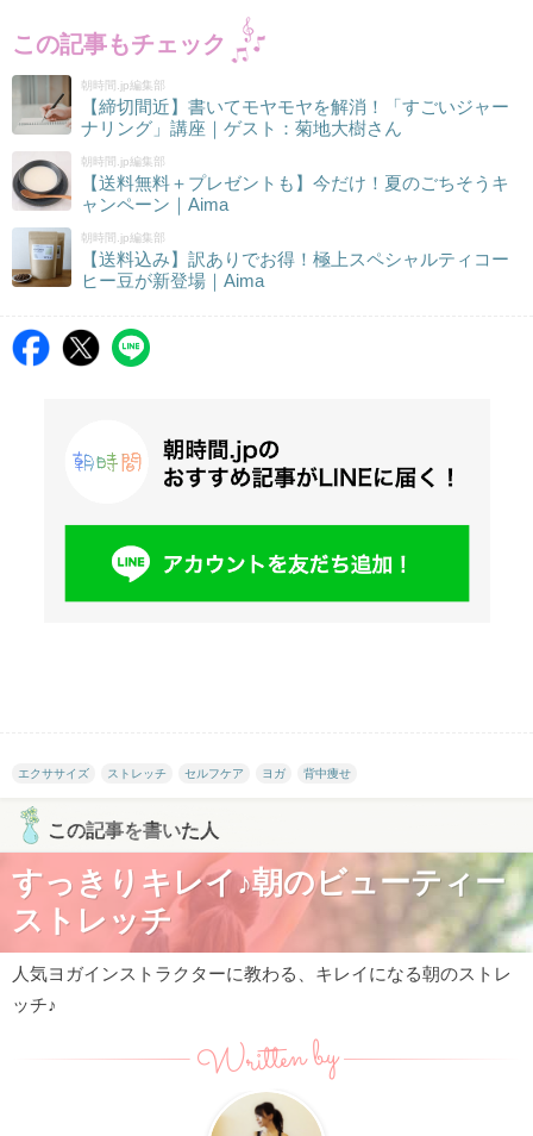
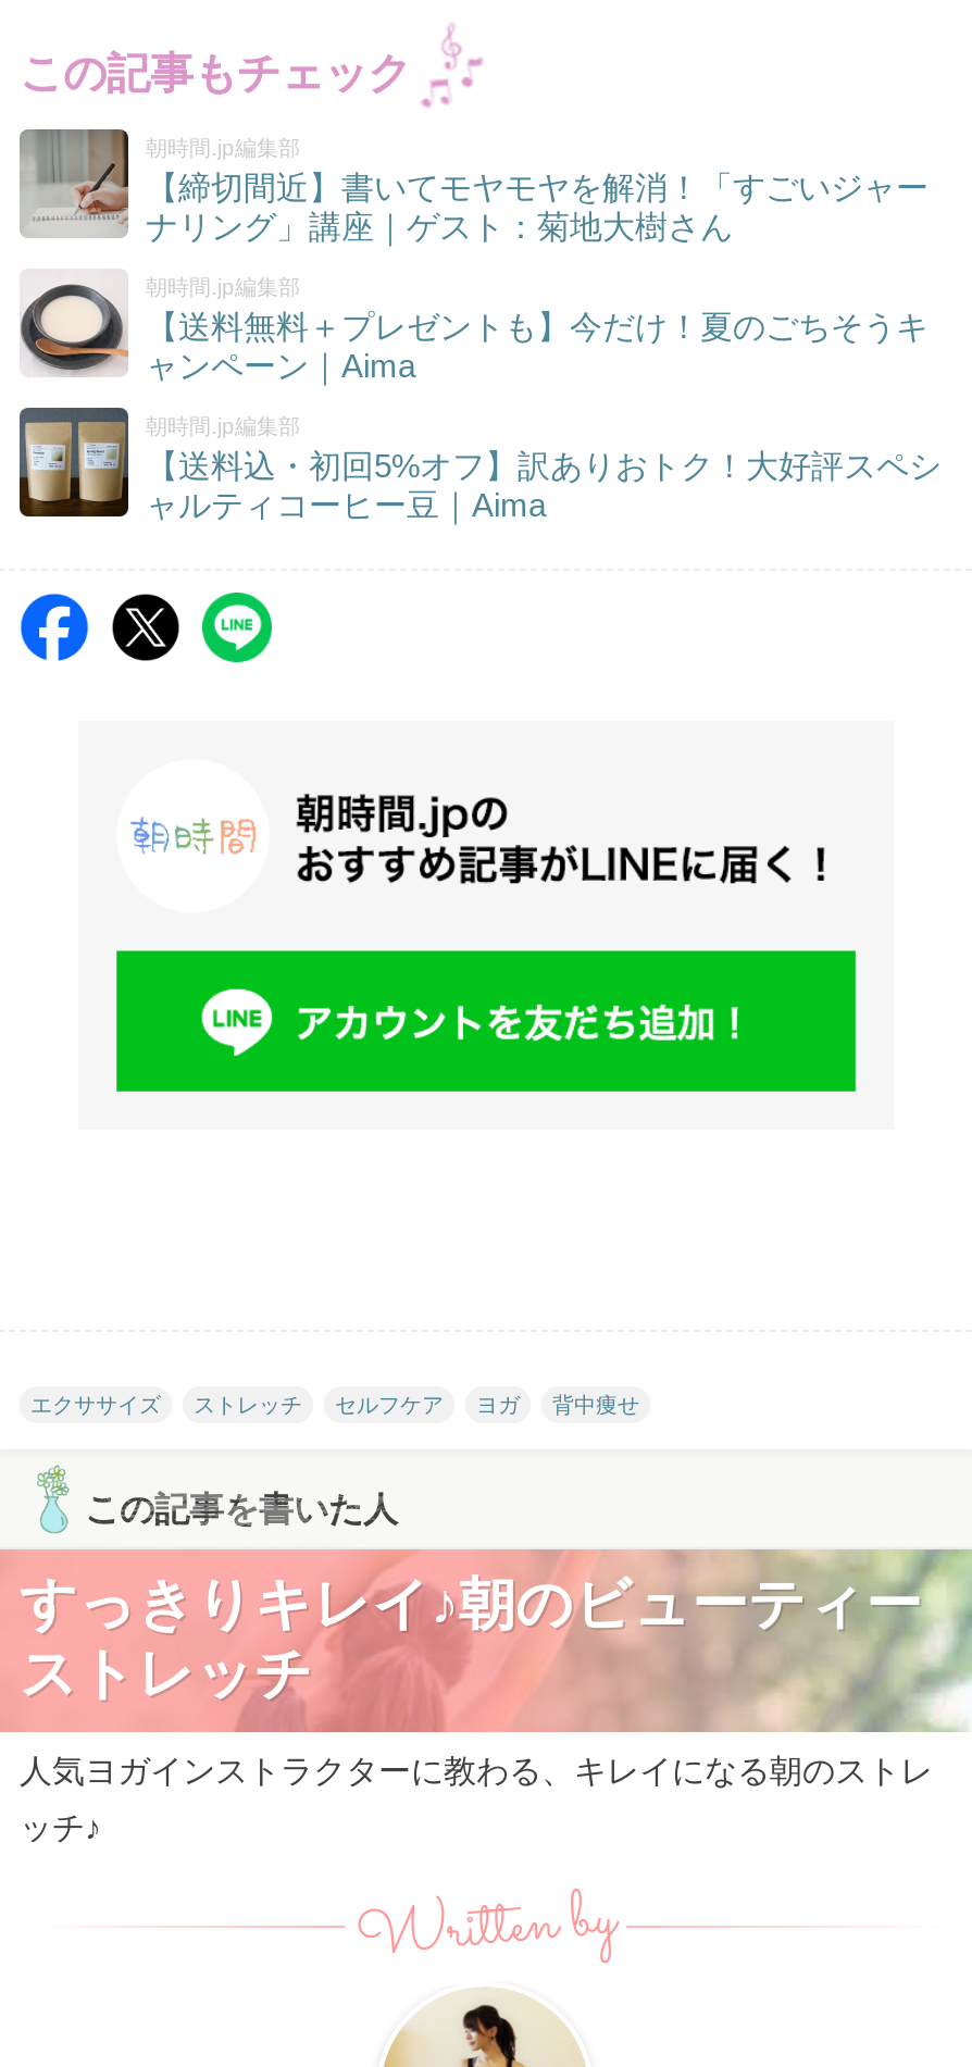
[11,227,509,291] [image] | 【送料込み】訳ありでお得！極上スペシャルティコー | ヒー豆が新登場｜Aima -> [17,406,942,523] [image] | 【送料込・初回5%オフ】訳ありおトク！大好評スペシ | ャルティコーヒー豆｜Aima

